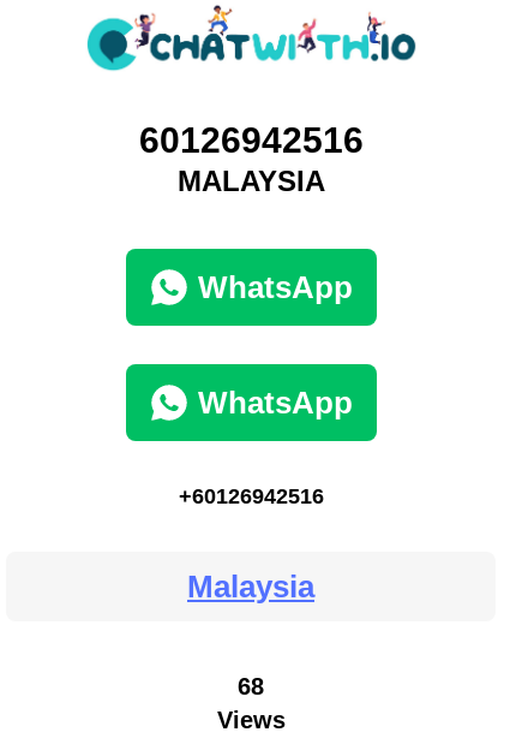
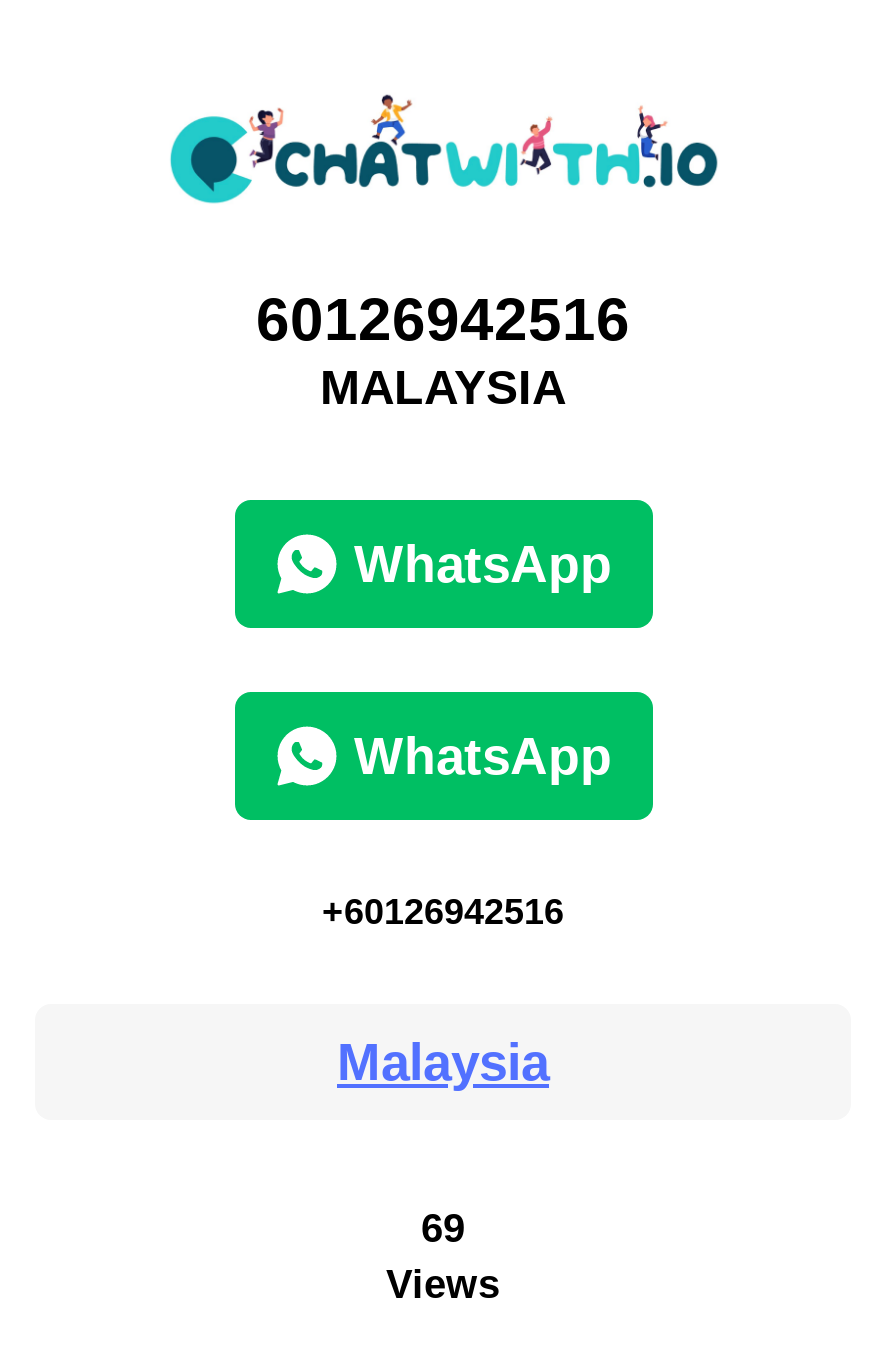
[238,673,264,699] 68 -> [421,1206,465,1250] 69

